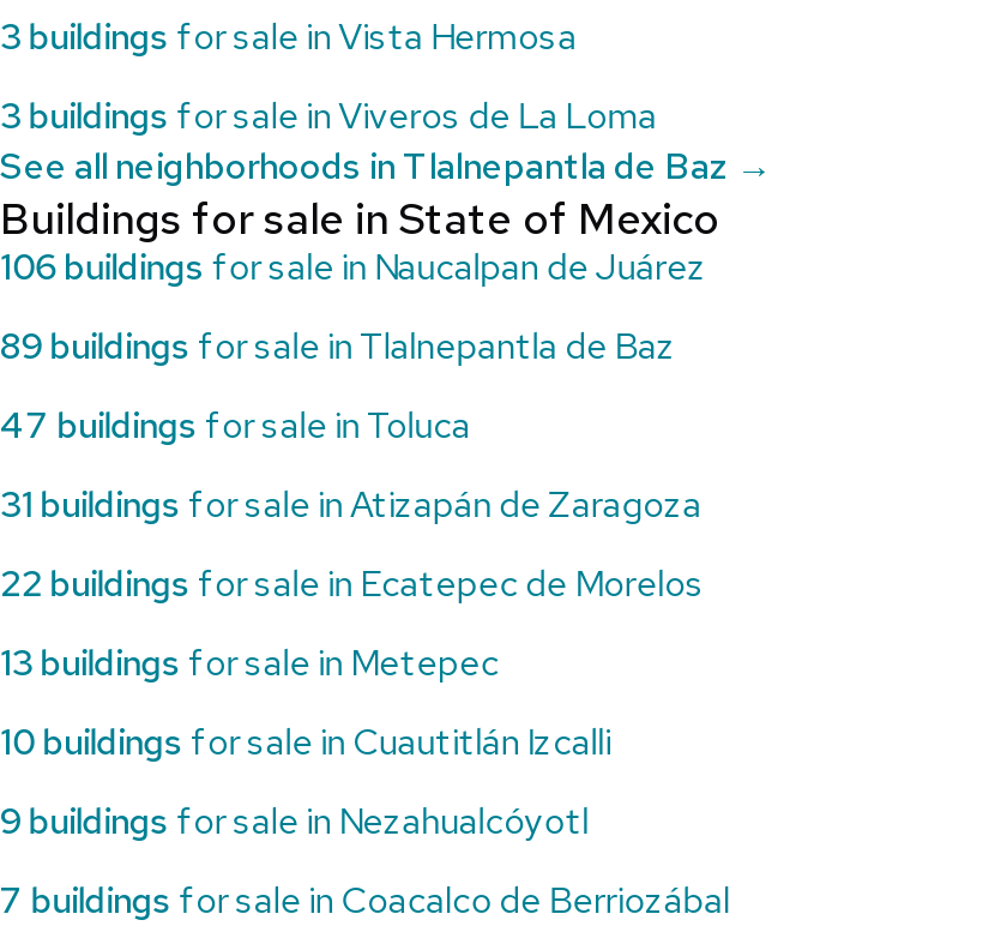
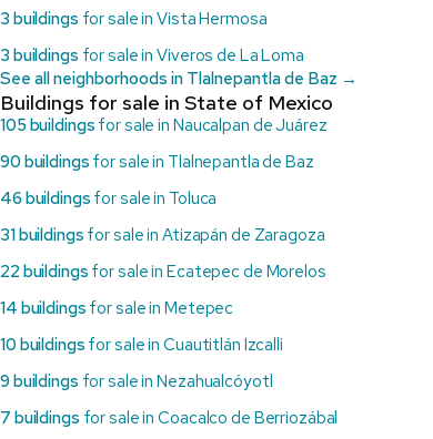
[0,243,706,291] 106 buildings for sale in Naucalpan de Juárez -> [0,114,327,136] 105 buildings for sale in Naucalpan de Juárez
[0,322,675,370] 89 buildings for sale in Tlalnepantla de Baz -> [0,151,314,173] 90 buildings for sale in Tlalnepantla de Baz
[0,402,471,450] 47 buildings for sale in Toluca -> [0,187,217,209] 46 buildings for sale in Toluca
[0,639,499,687] 13 buildings for sale in Metepec -> [0,297,233,319] 14 buildings for sale in Metepec

